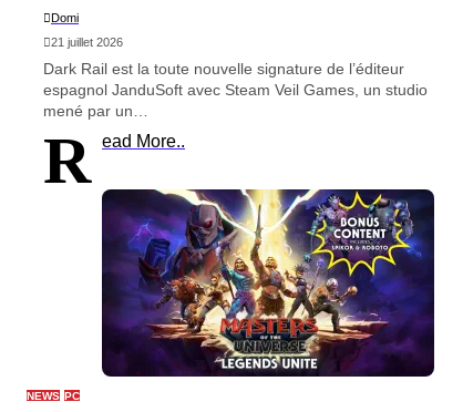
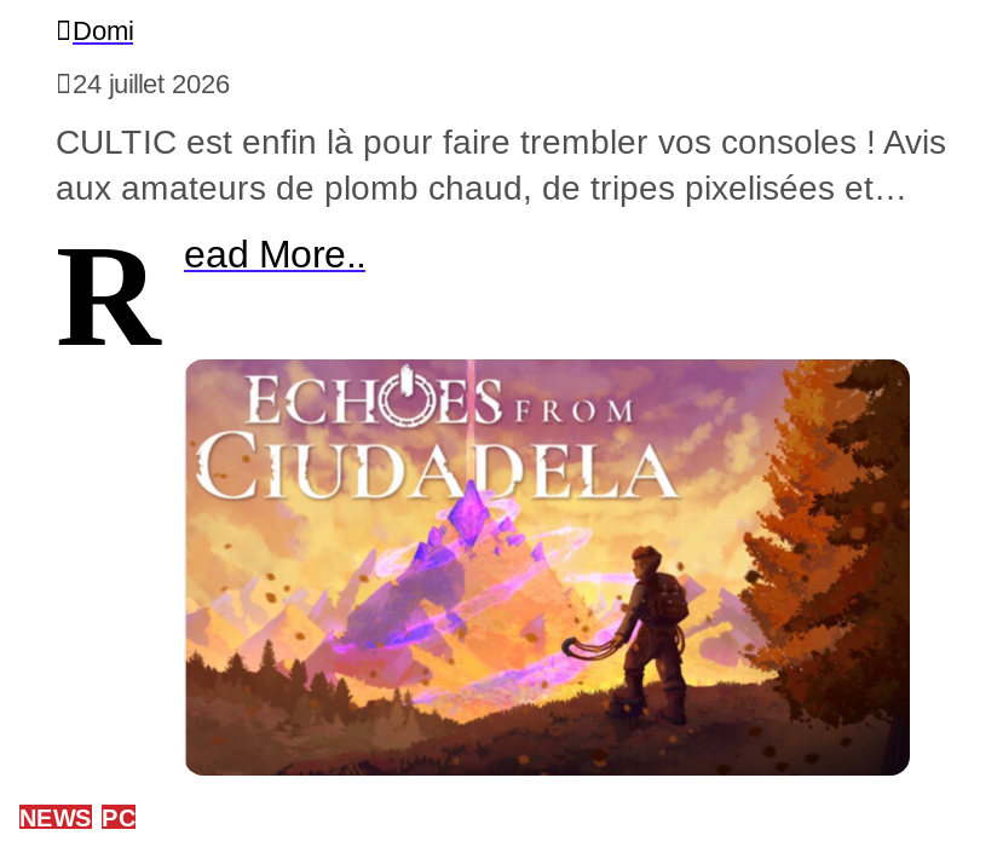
[51,35,123,49] 21 juillet 2026 -> [73,70,230,99] 24 juillet 2026
[43,60,428,120] Dark Rail est la toute nouvelle signature de l’éditeur | espagnol JanduSoft avec Steam Veil Games, un studio | mené par un… -> [56,123,946,208] CULTIC est enfin là pour faire trembler vos consoles ! Avis | aux amateurs de plomb chaud, de tripes pixelisées et…
[101,188,434,377] [image] -> [184,358,910,777] [image]

